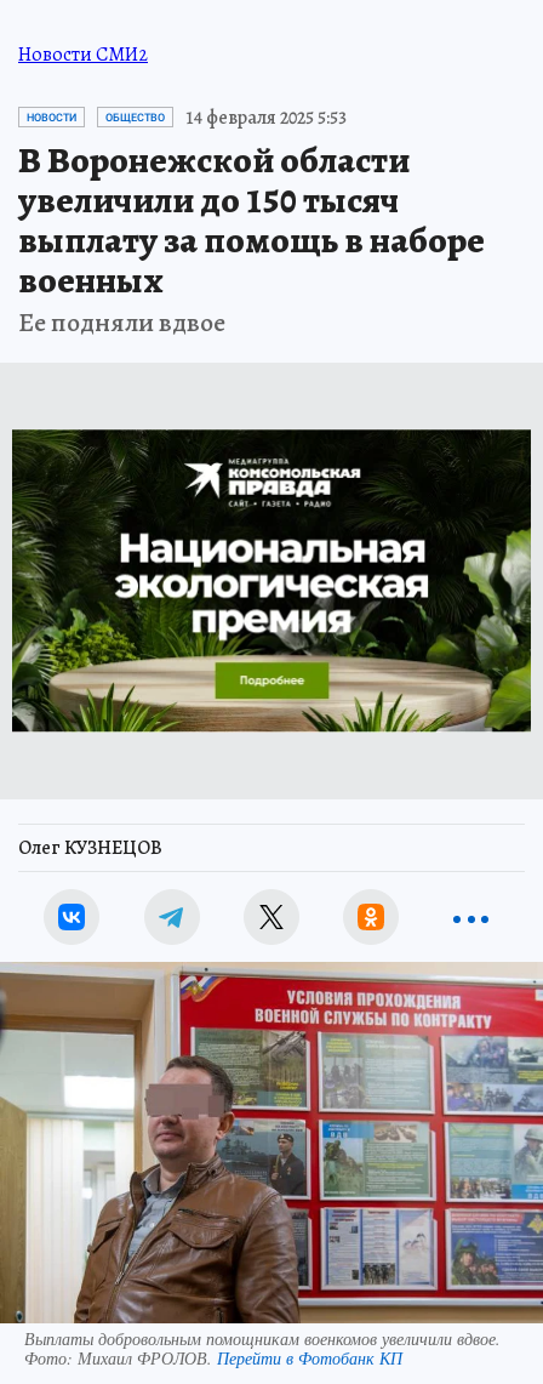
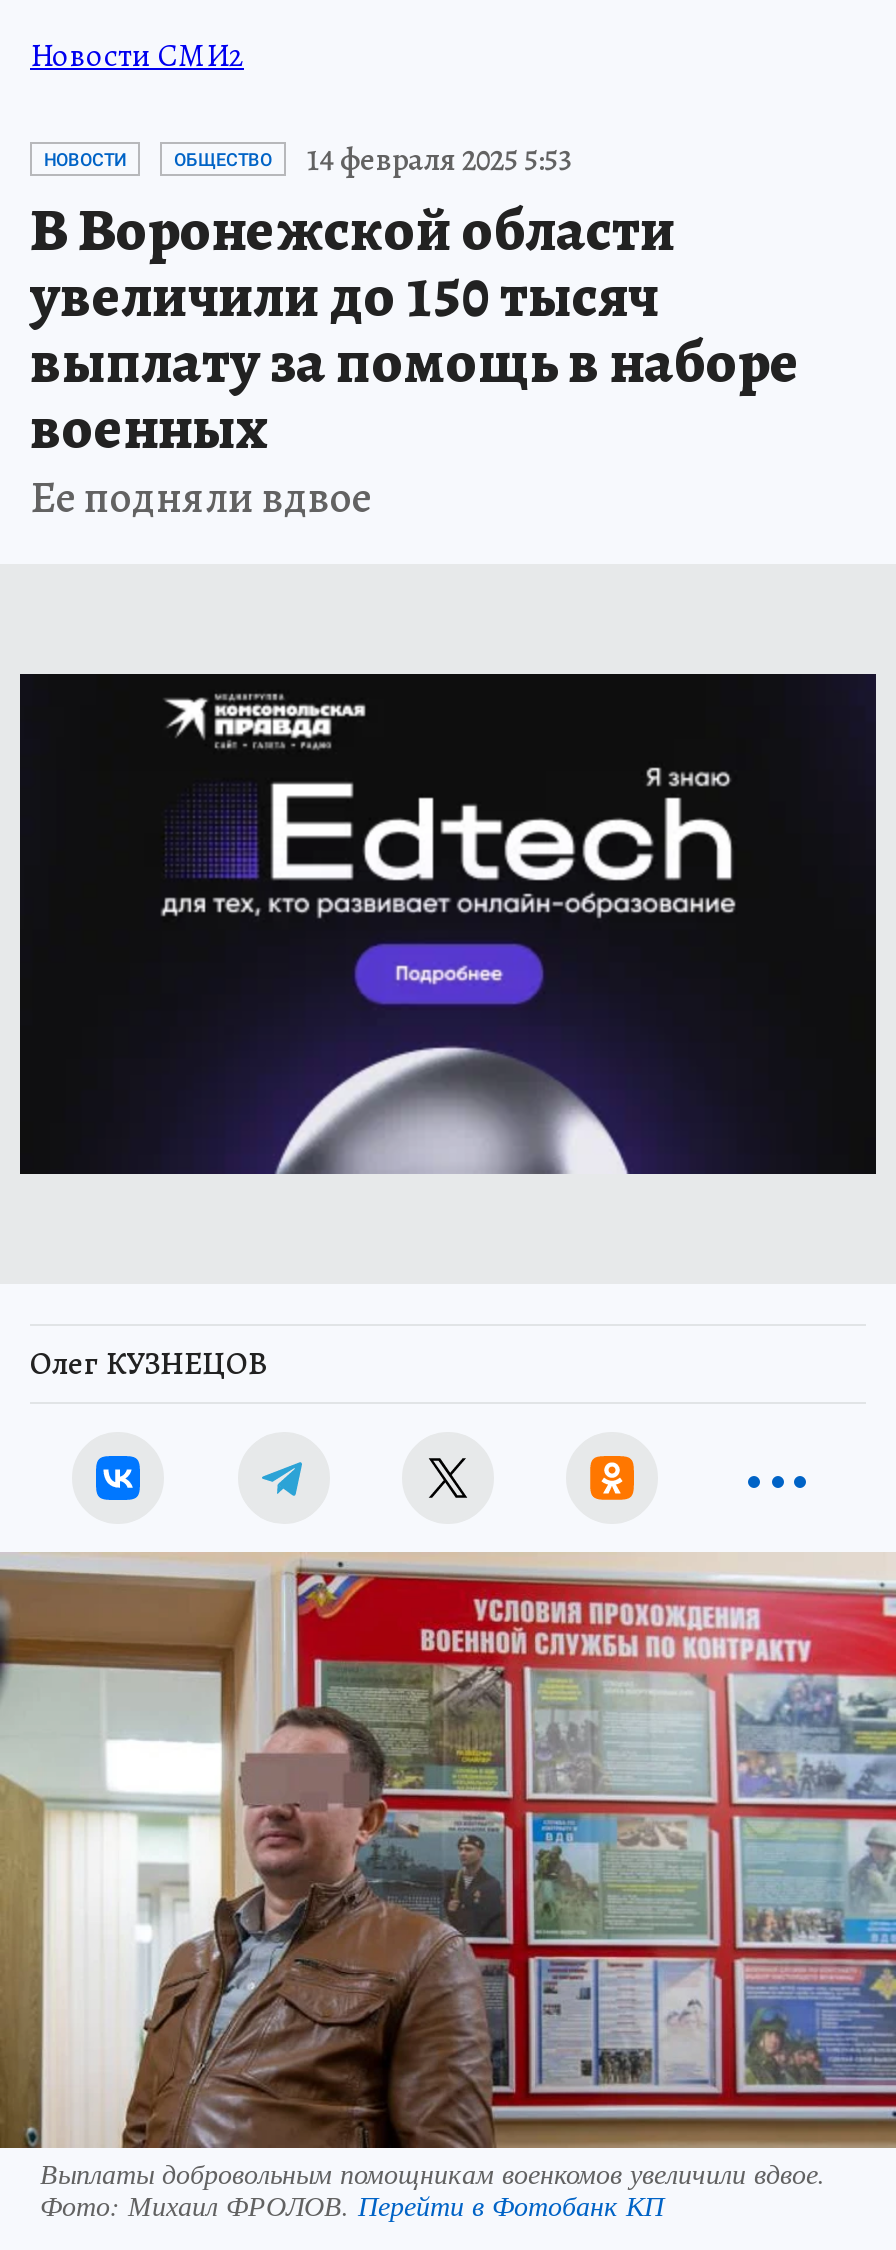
[11,429,532,733] [image] -> [18,672,878,1176] [image]

